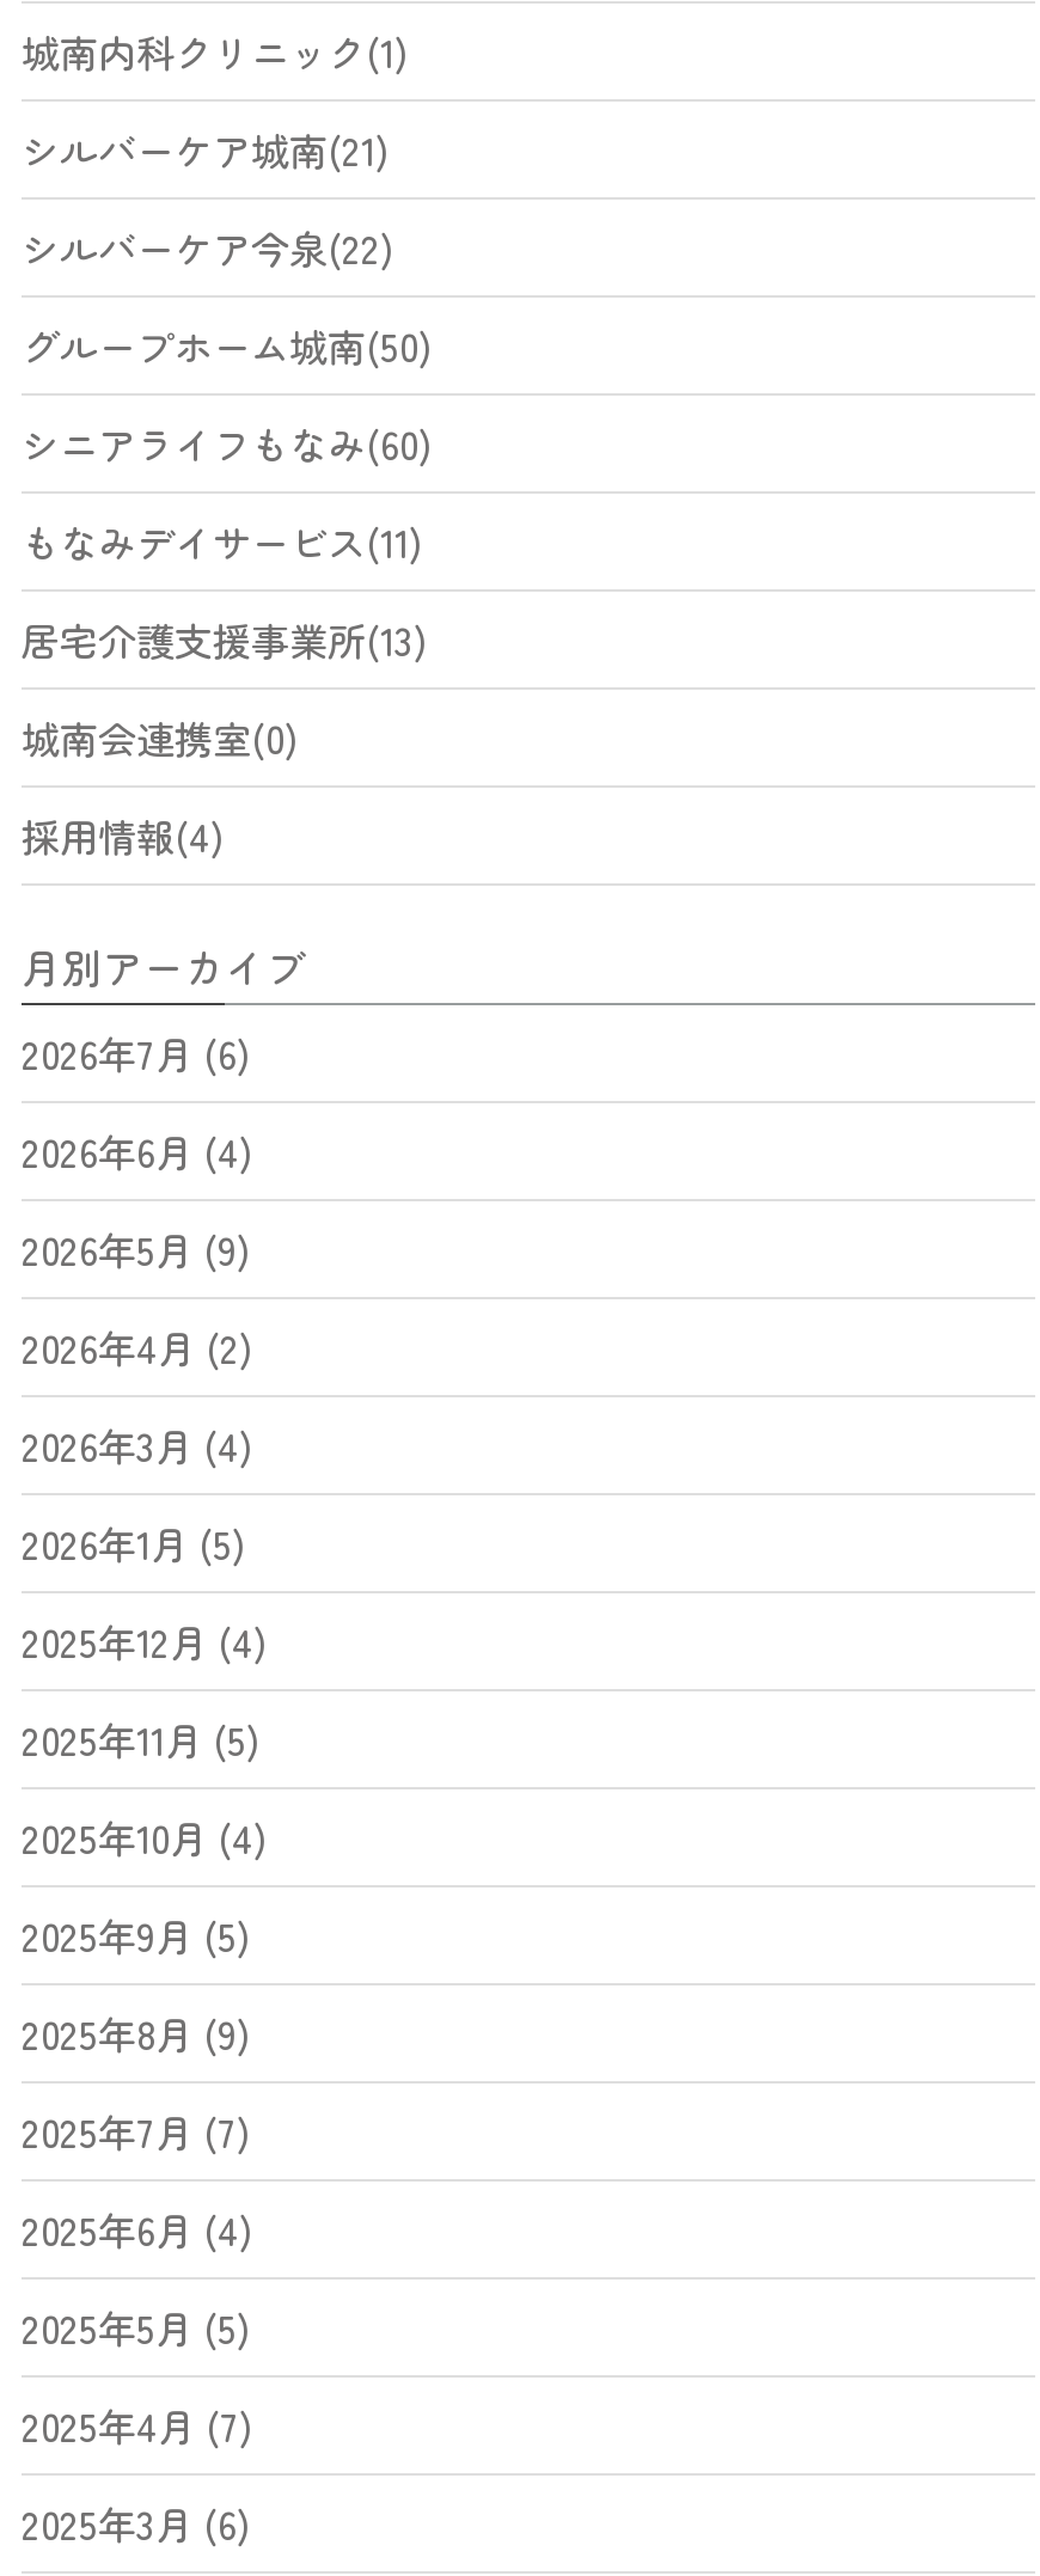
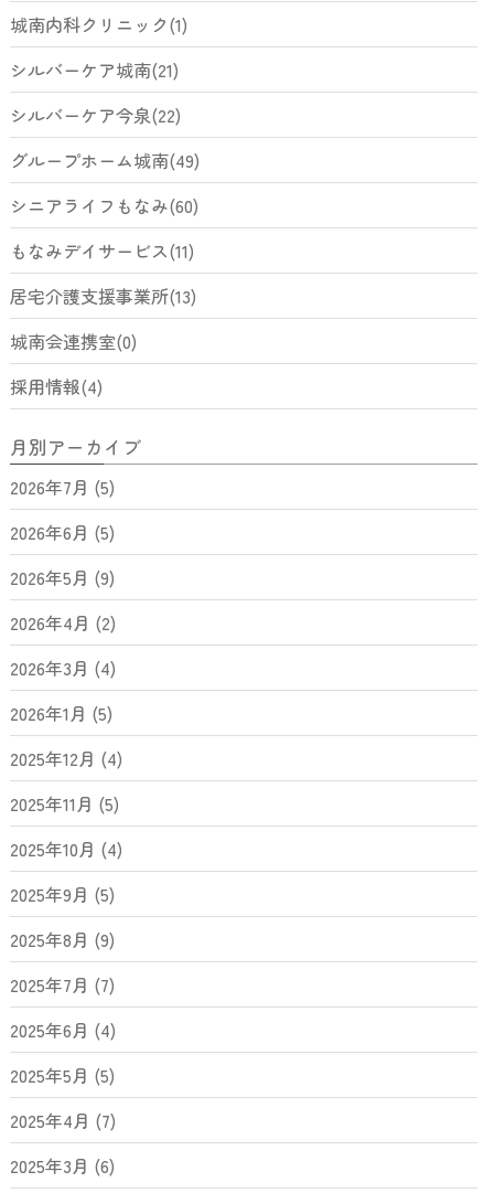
[22,317,430,374] グループホーム城南(50) -> [10,146,200,173] グループホーム城南(49)
[22,1025,249,1082] 2026年7月 (6) -> [10,473,115,499] 2026年7月 (5)
[22,1123,251,1180] 2026年6月 (4) -> [10,518,115,545] 2026年6月 (5)

